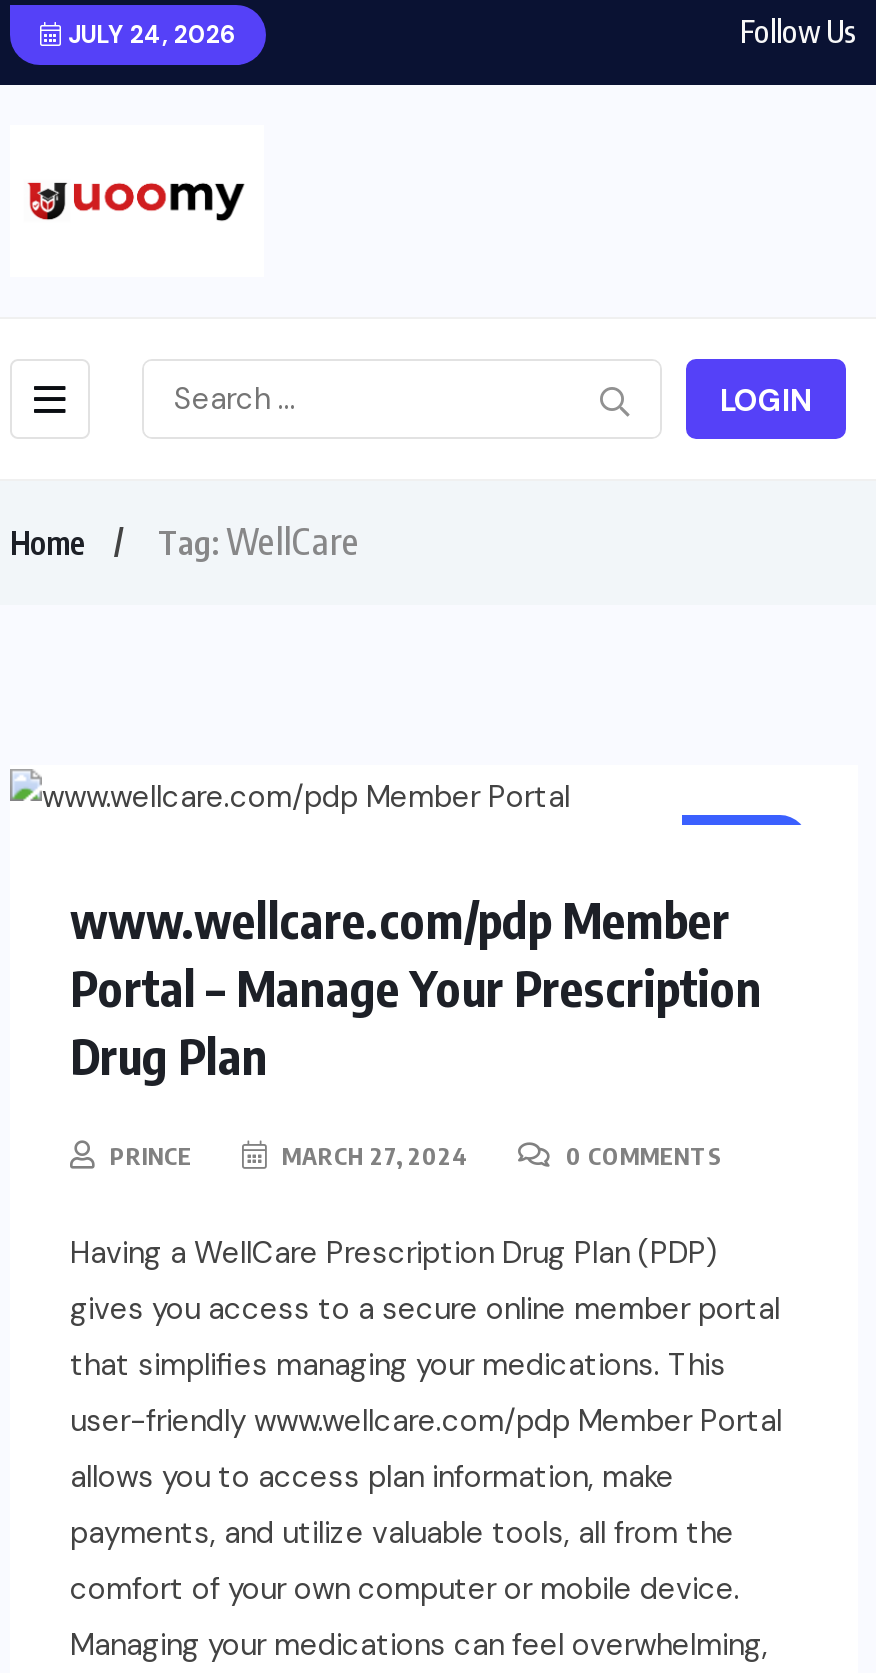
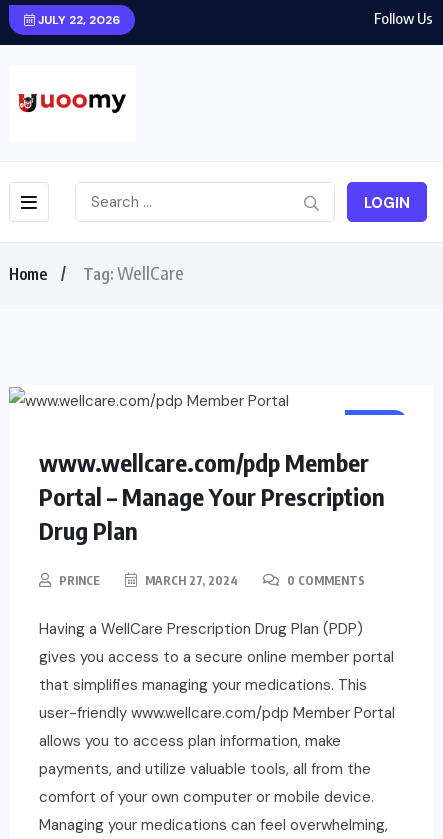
[62,19,236,51] JULY 24, 2026 -> [35,12,120,28] JULY 22, 2026

